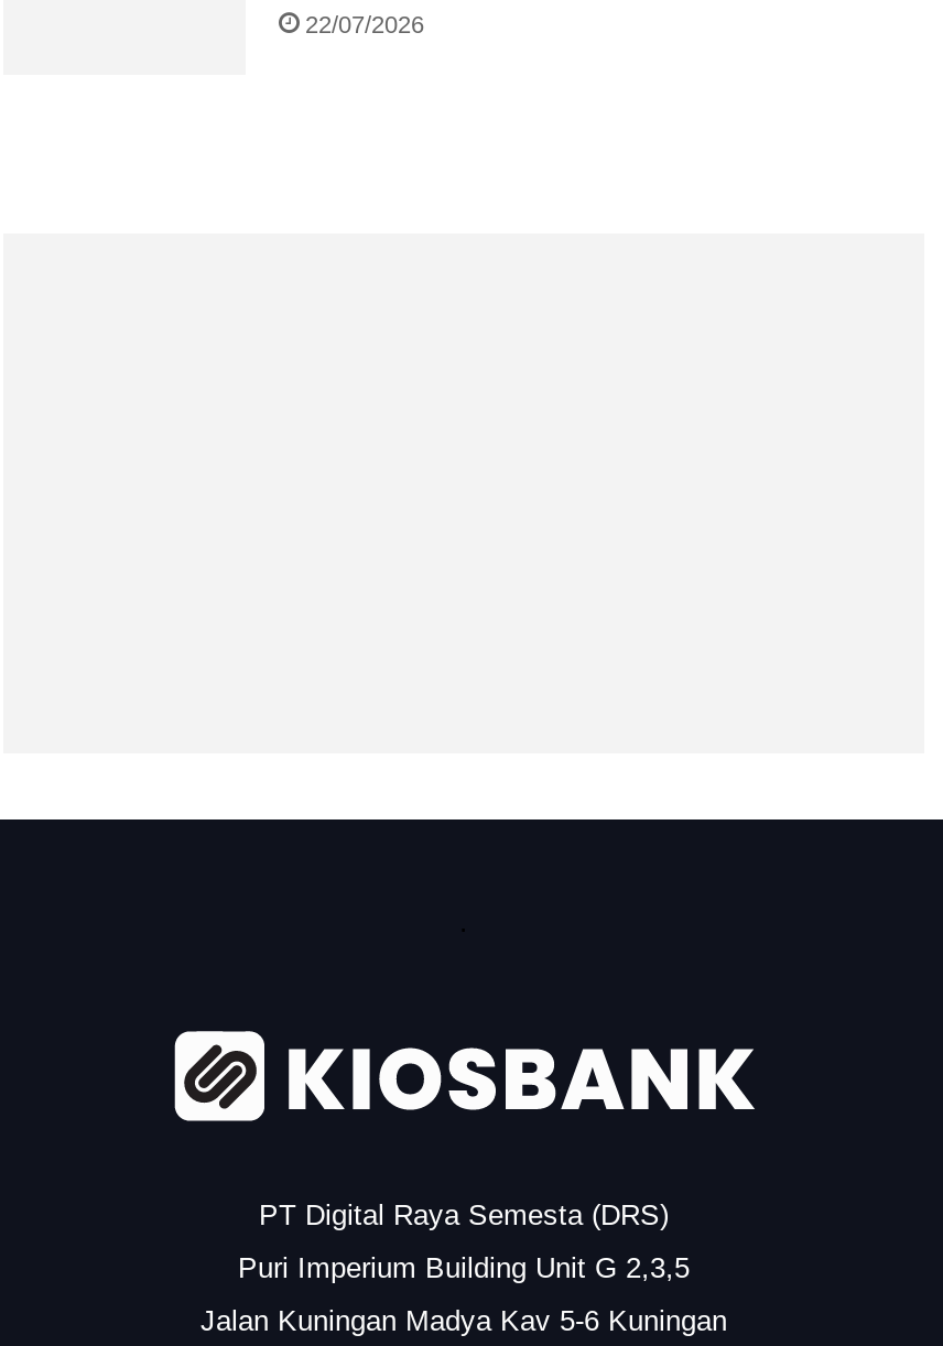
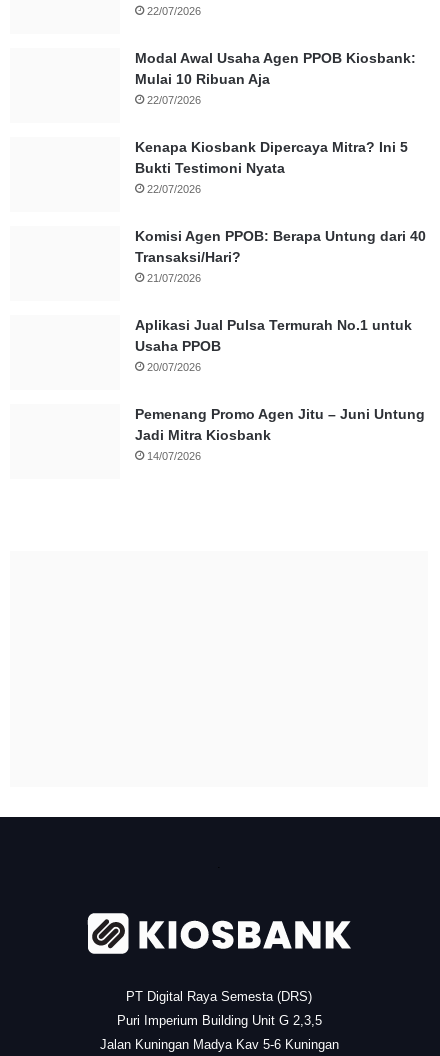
none -> [135,50,426,462] Modal Awal Usaha Agen PPOB Kiosbank: | Mulai 10 Ribuan Aja | 22/07/2026 | Kenapa Kiosbank Dipercaya Mitra? Ini 5 | Bukti Testimoni Nyata | 22/07/2026 | Komisi Agen PPOB: Berapa Untung dari 40 | Transaksi/Hari? | 21/07/2026 | Aplikasi Jual Pulsa Termurah No.1 untuk | Usaha PPOB | 20/07/2026 | Pemenang Promo Agen Jitu – Juni Untung | Jadi Mitra Kiosbank | 14/07/2026

